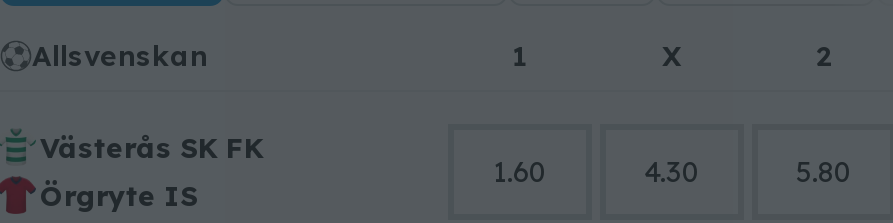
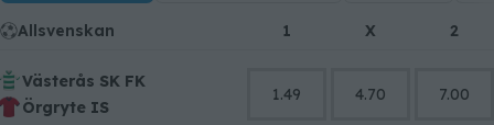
[493,153,852,189] 1.60 | 4.30 | 5.80 -> [272,84,470,104] 1.49 | 4.70 | 7.00

